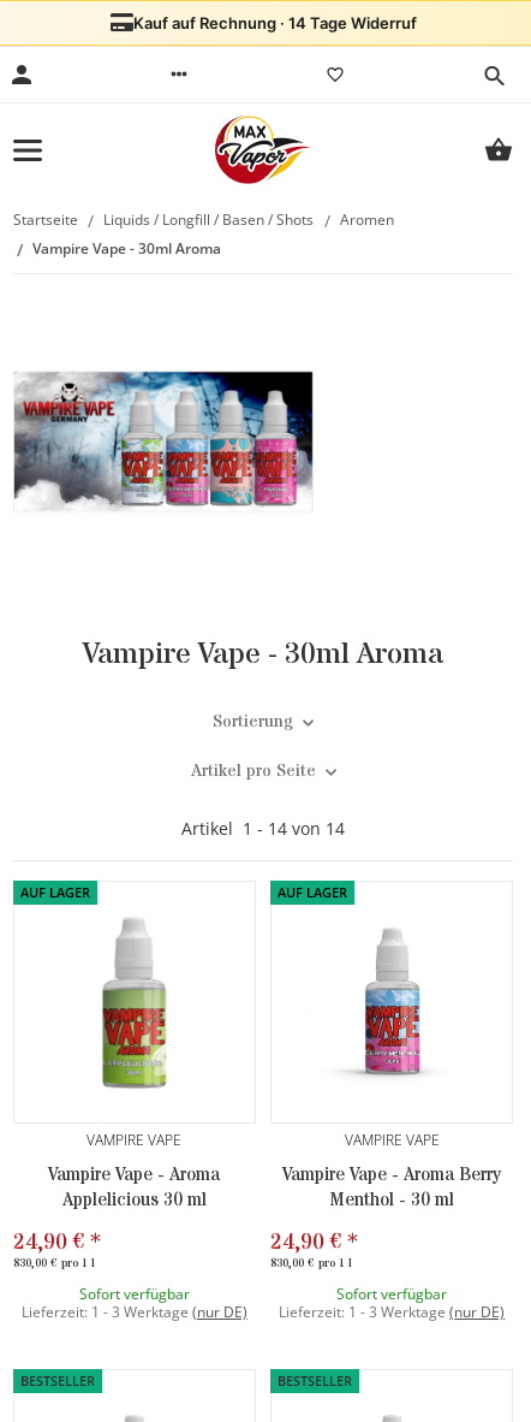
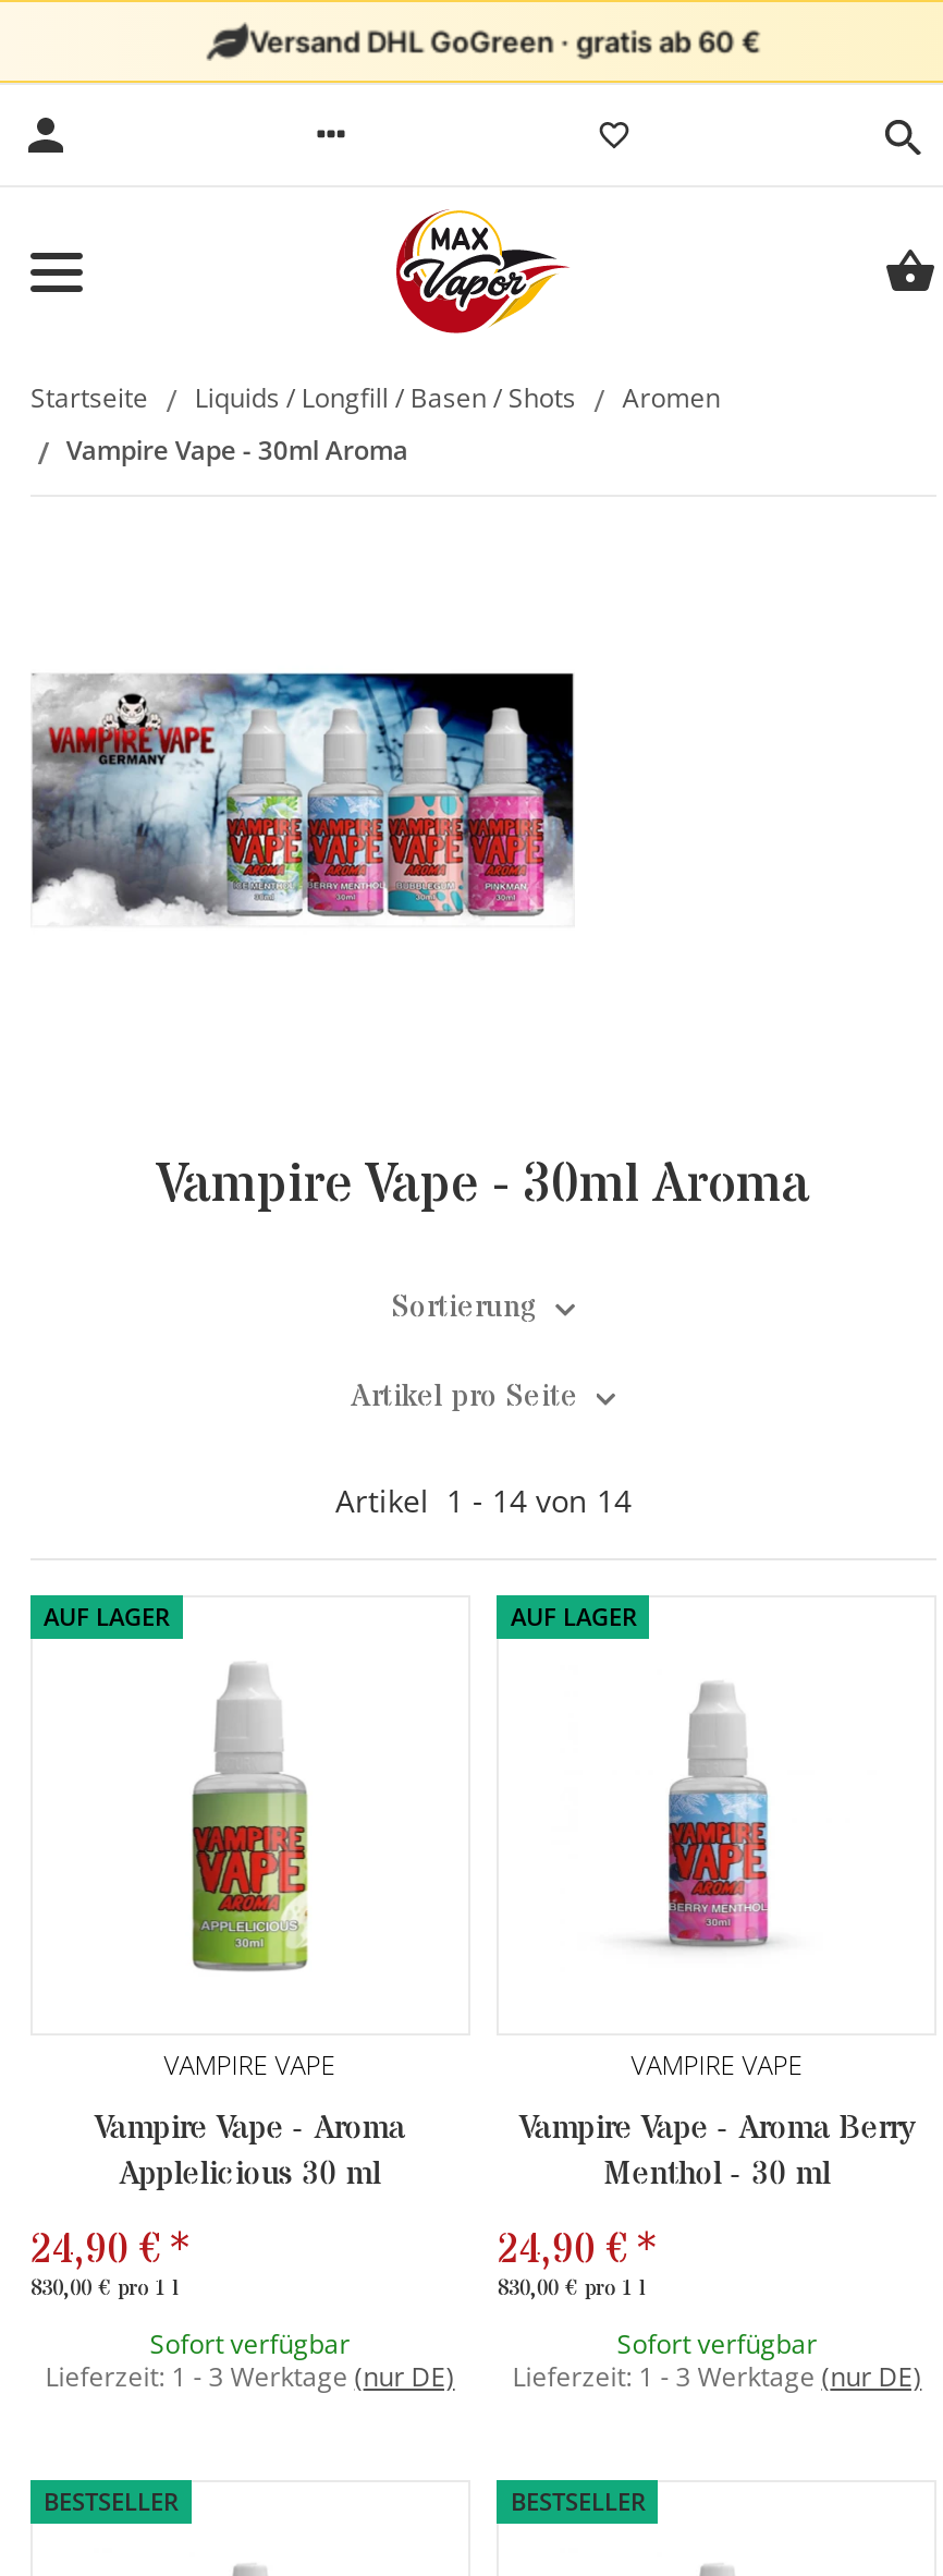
[133,13,417,32] Kauf auf Rechnung · 14 Tage Widerruf -> [249,21,761,56] Versand DHL GoGreen · gratis ab 60 €

